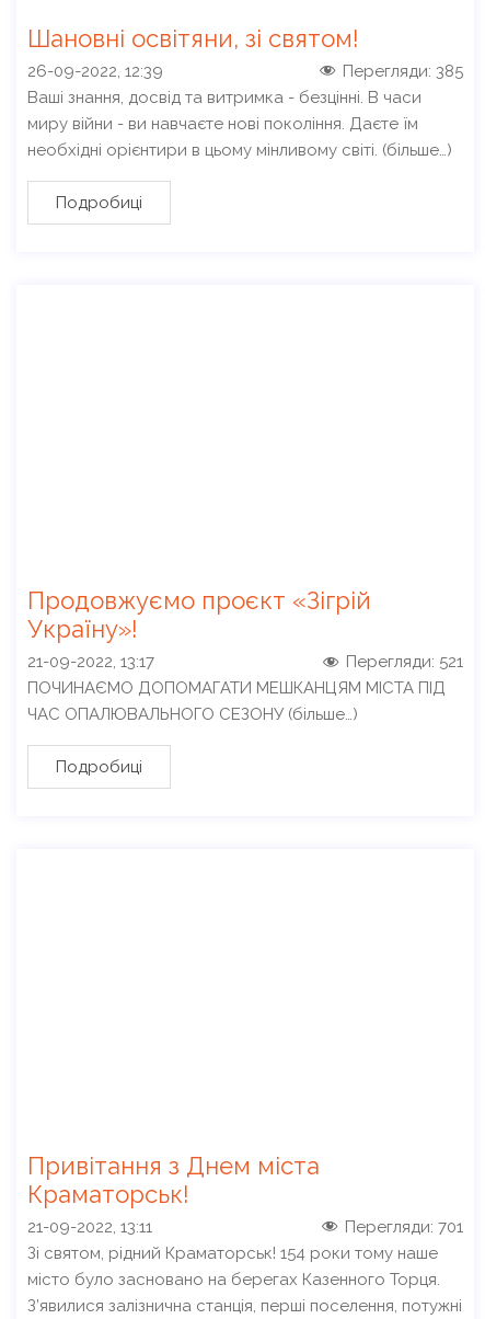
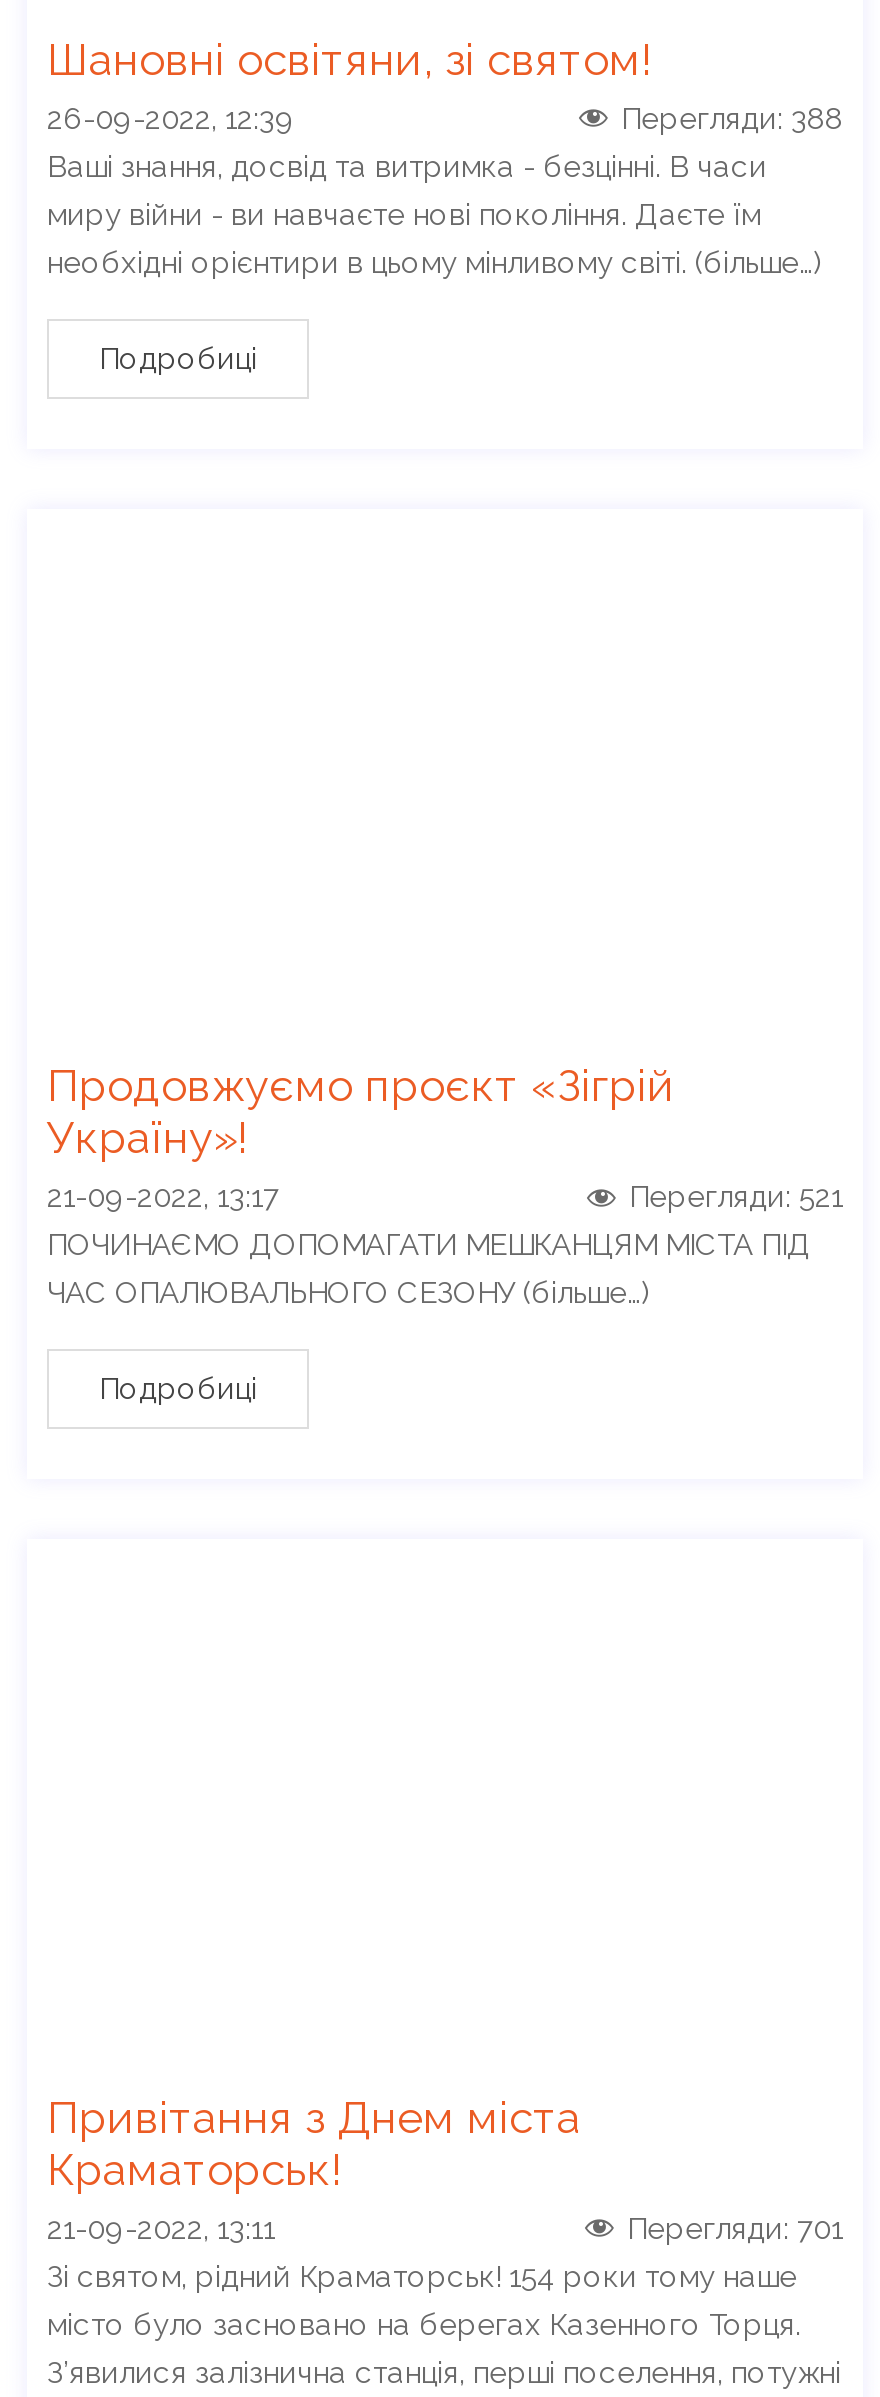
[343,61,463,81] Перегляди: 385 -> [621,101,843,137] Перегляди: 388

